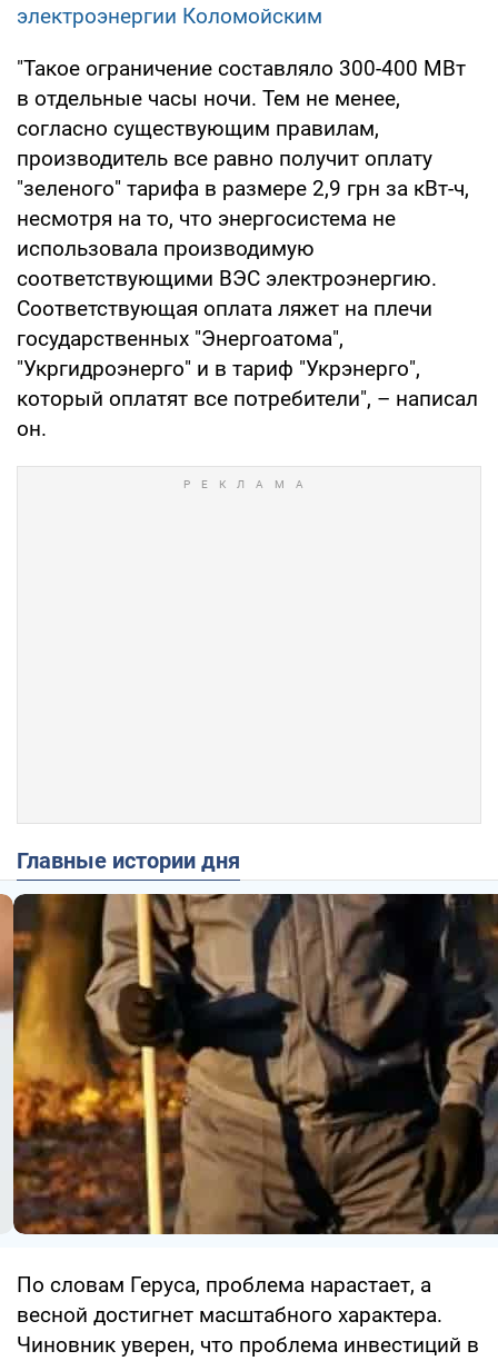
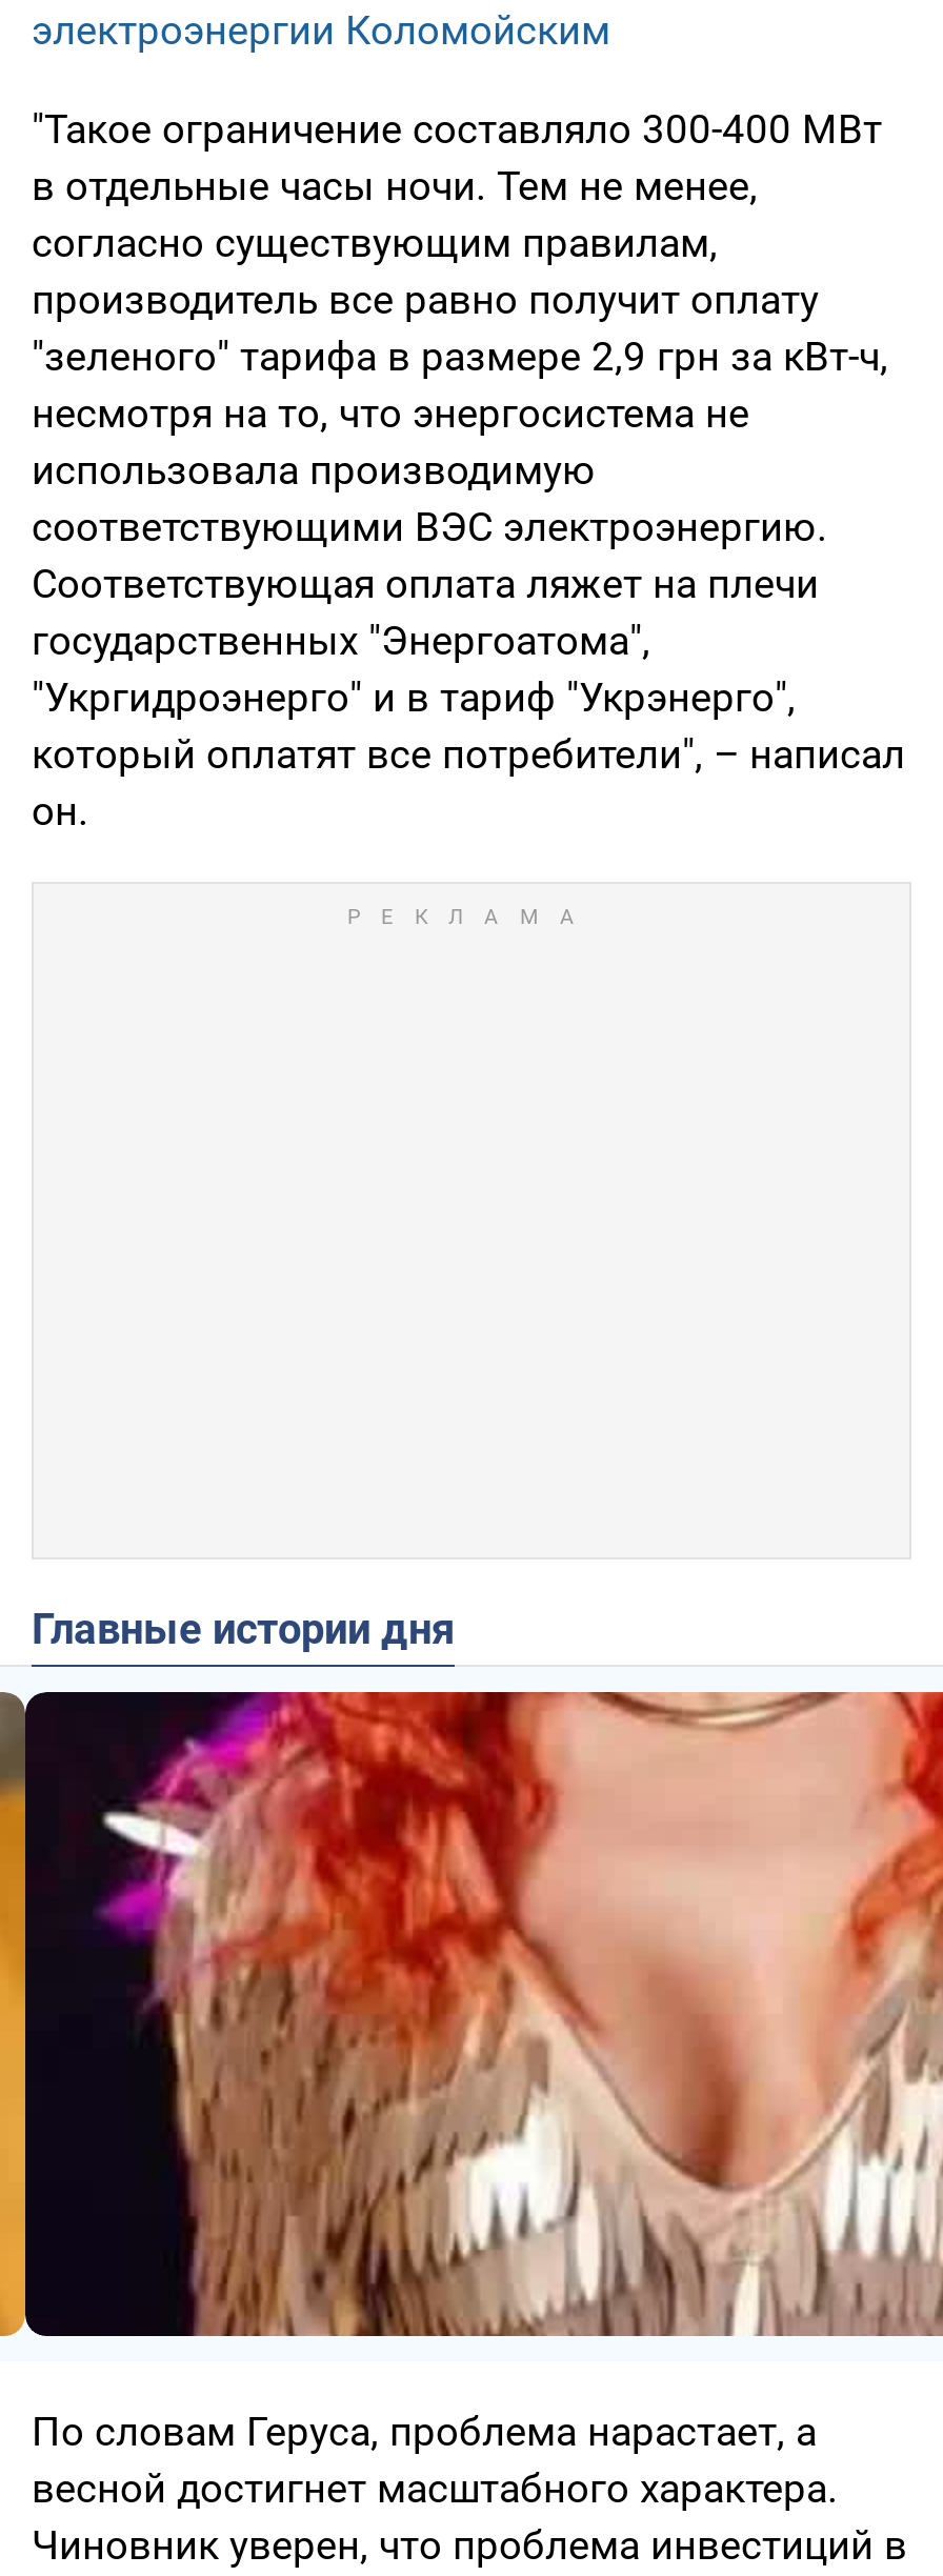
[3,893,495,1235] [image] -> [6,1690,937,2338] [image]

